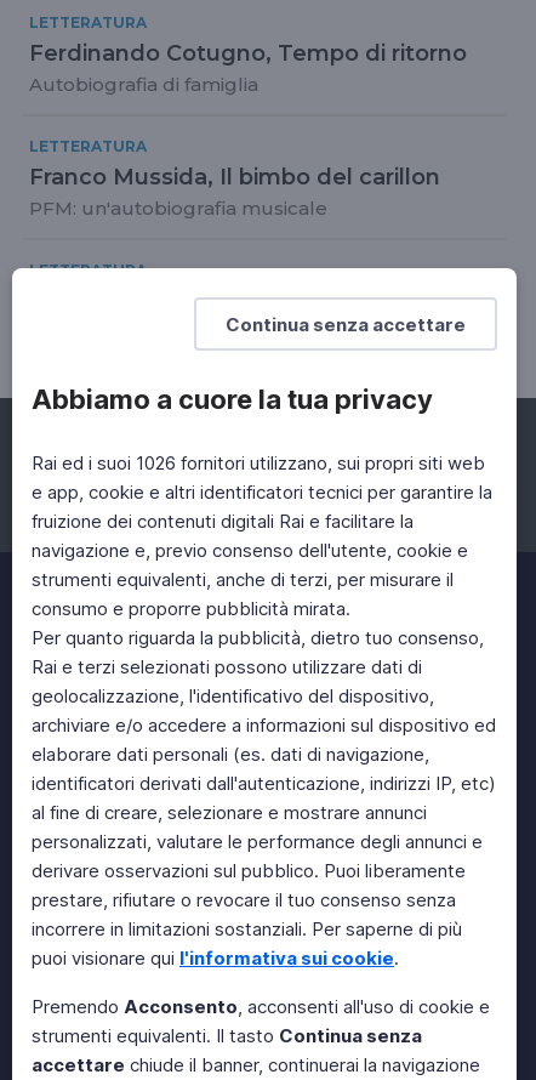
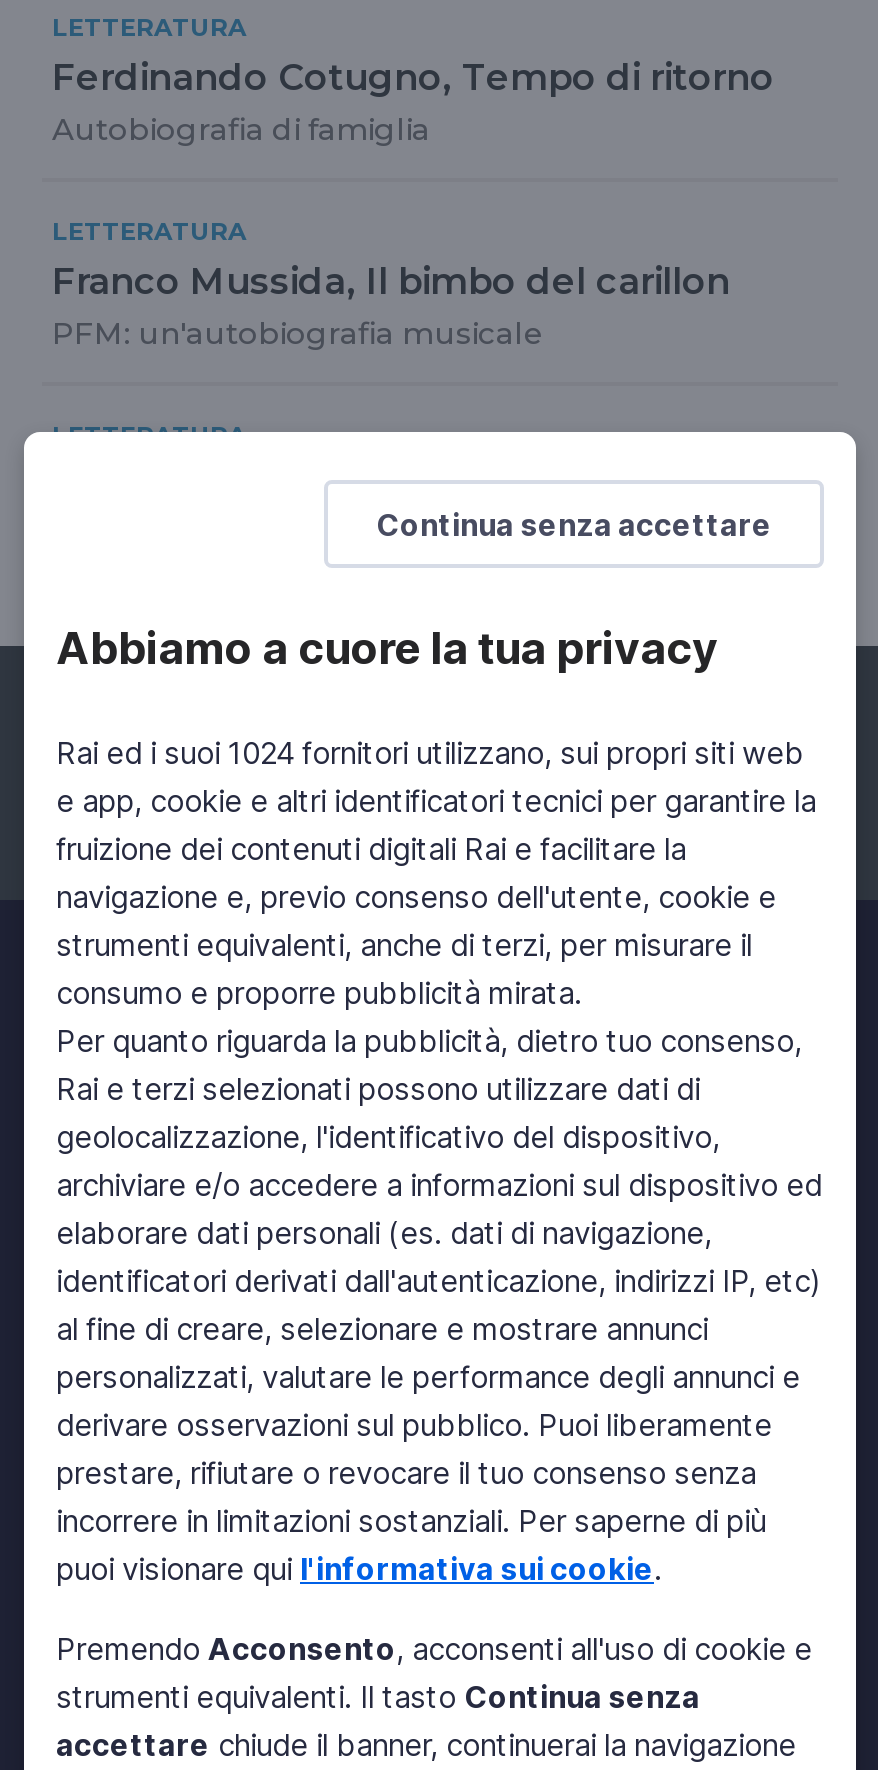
[32,451,485,474] Rai ed i suoi 1026 fornitori utilizzano, sui propri siti web -> [56,734,804,772] Rai ed i suoi 1024 fornitori utilizzano, sui propri siti web

